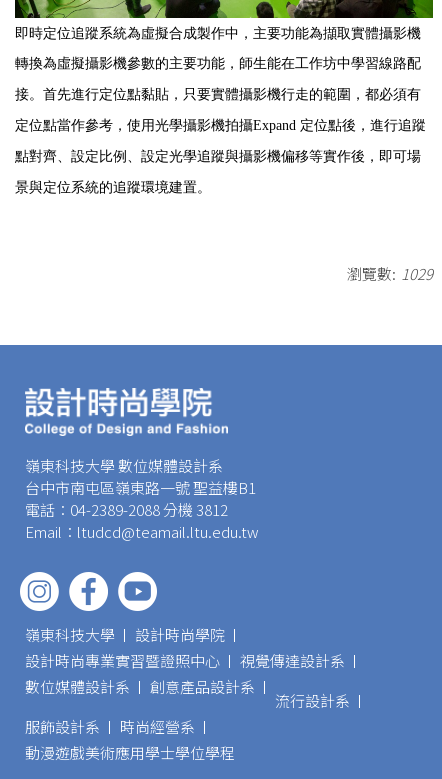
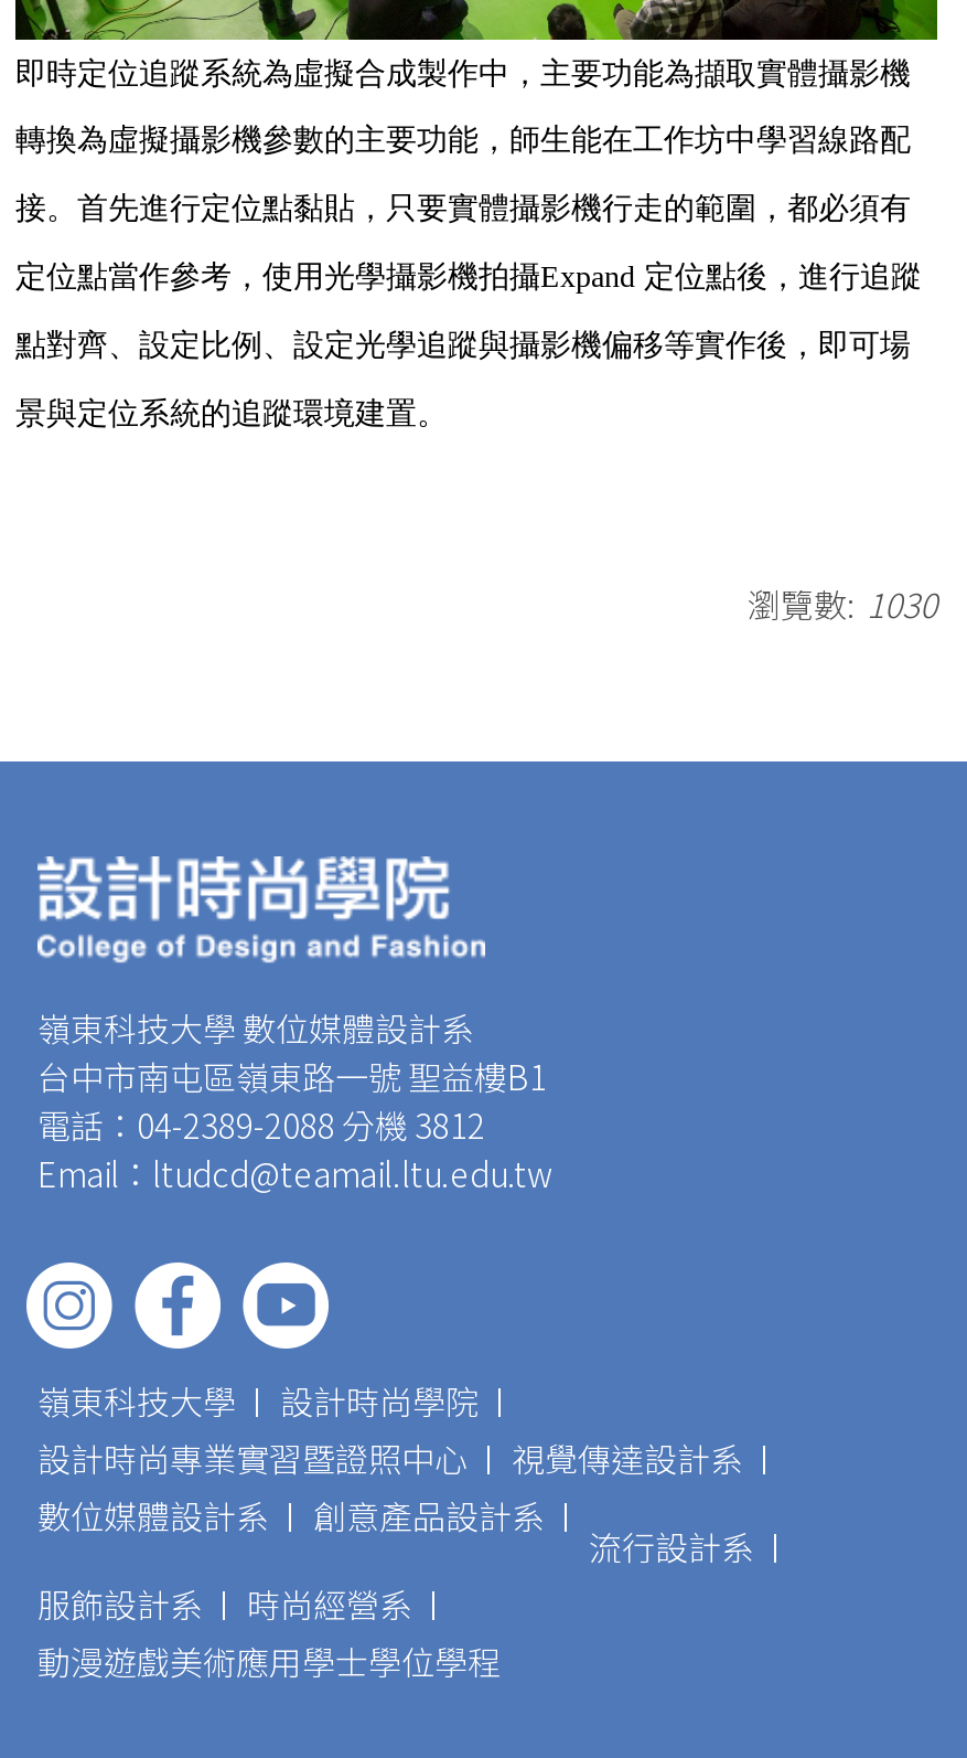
[347,262,433,283] 瀏覽數: 1029 -> [748,579,937,626] 瀏覽數: 1030

